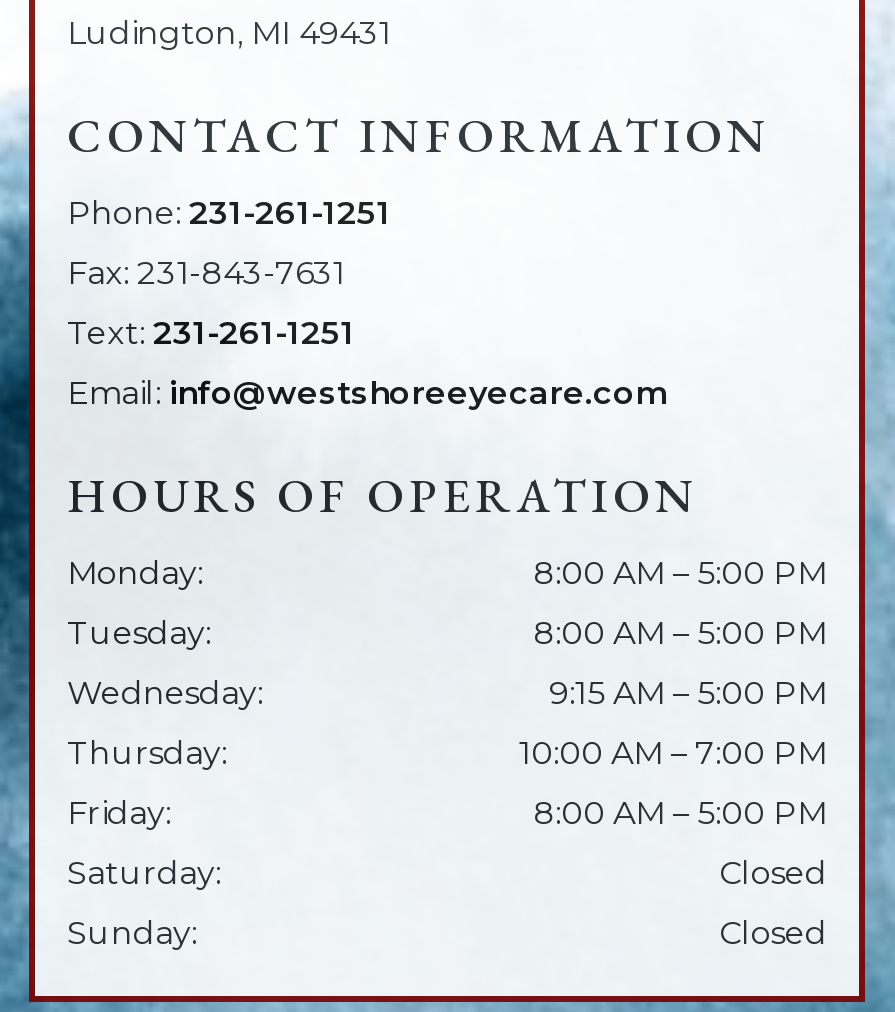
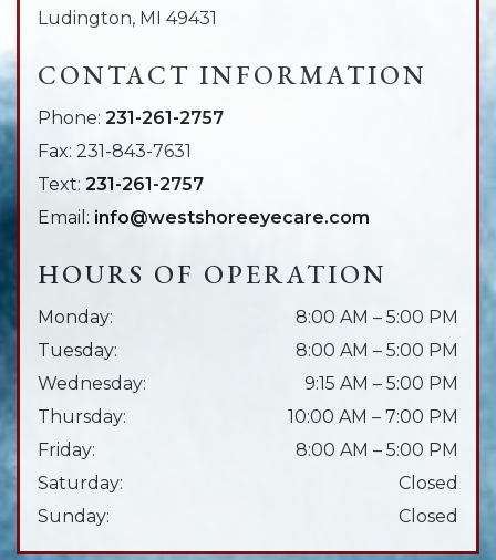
[67,195,391,233] Phone: 231-261-1251 -> [38,108,224,129] Phone: 231-261-2757
[67,315,355,353] Text: 231-261-1251 -> [38,174,204,195] Text: 231-261-2757

